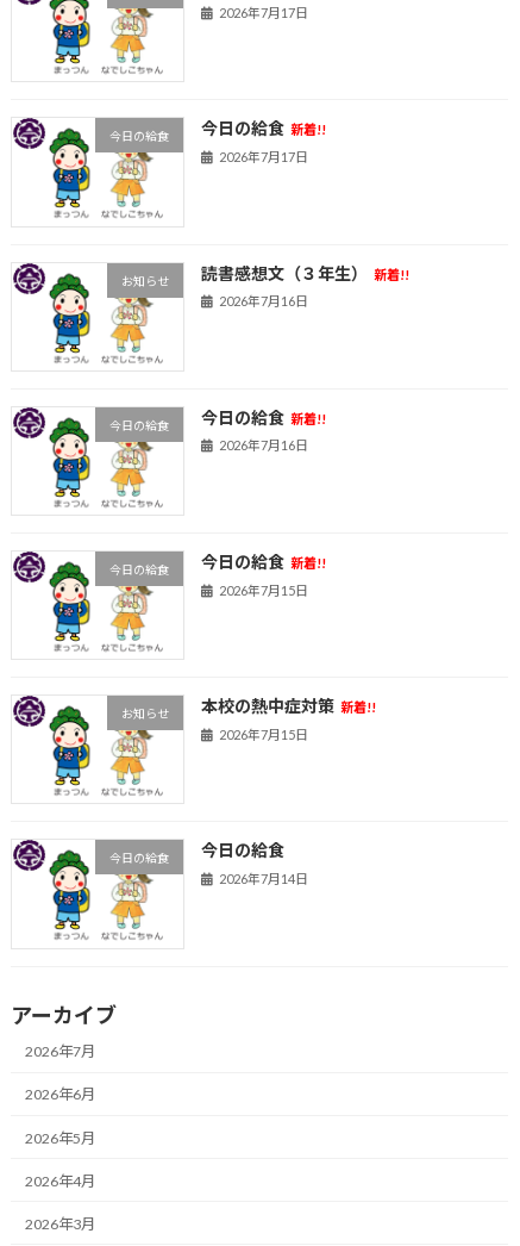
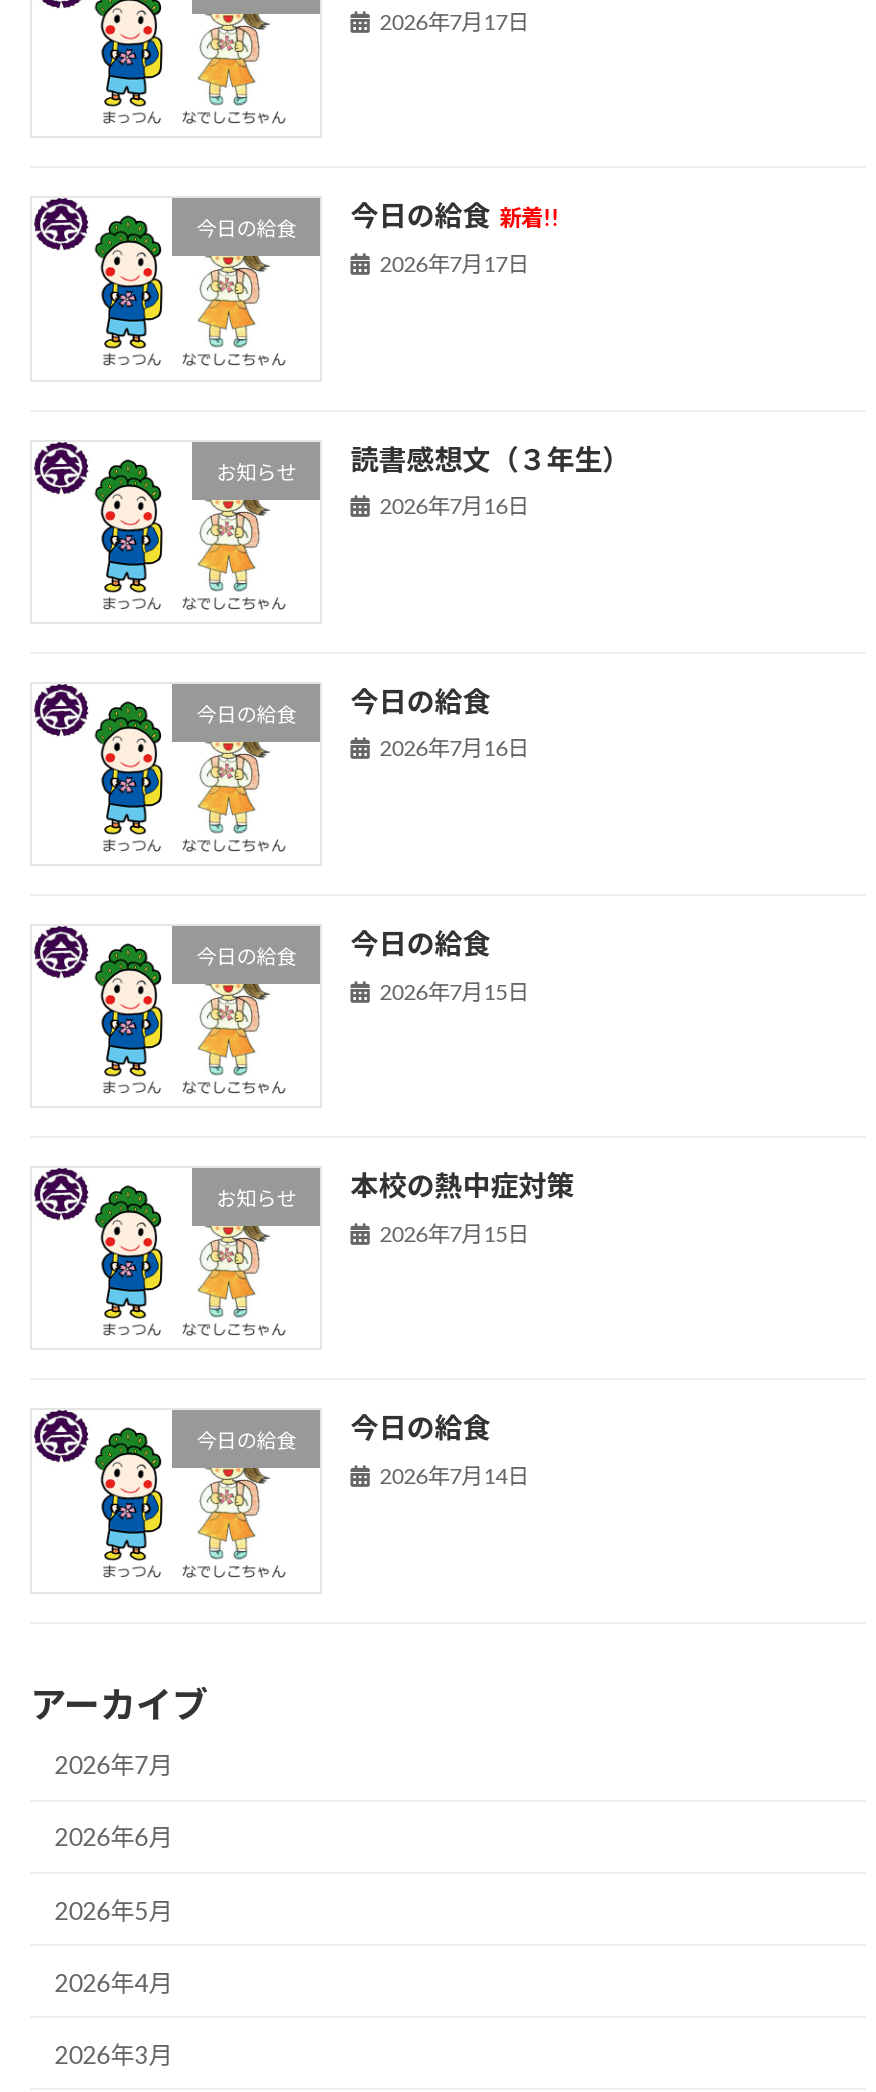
[201,263,409,283] 読書感想文（３年生） 新着!! -> [351,441,631,475] 読書感想文（３年生）
[201,407,326,427] 今日の給食 新着!! -> [351,684,491,718] 今日の給食
[201,552,326,572] 今日の給食 新着!! -> [351,926,491,960] 今日の給食
[201,696,376,716] 本校の熱中症対策 新着!! -> [351,1169,575,1203] 本校の熱中症対策

